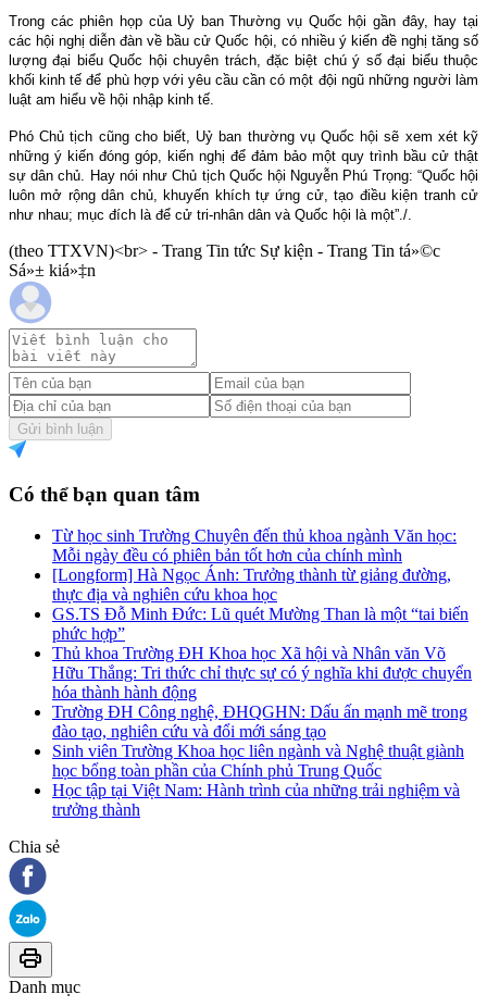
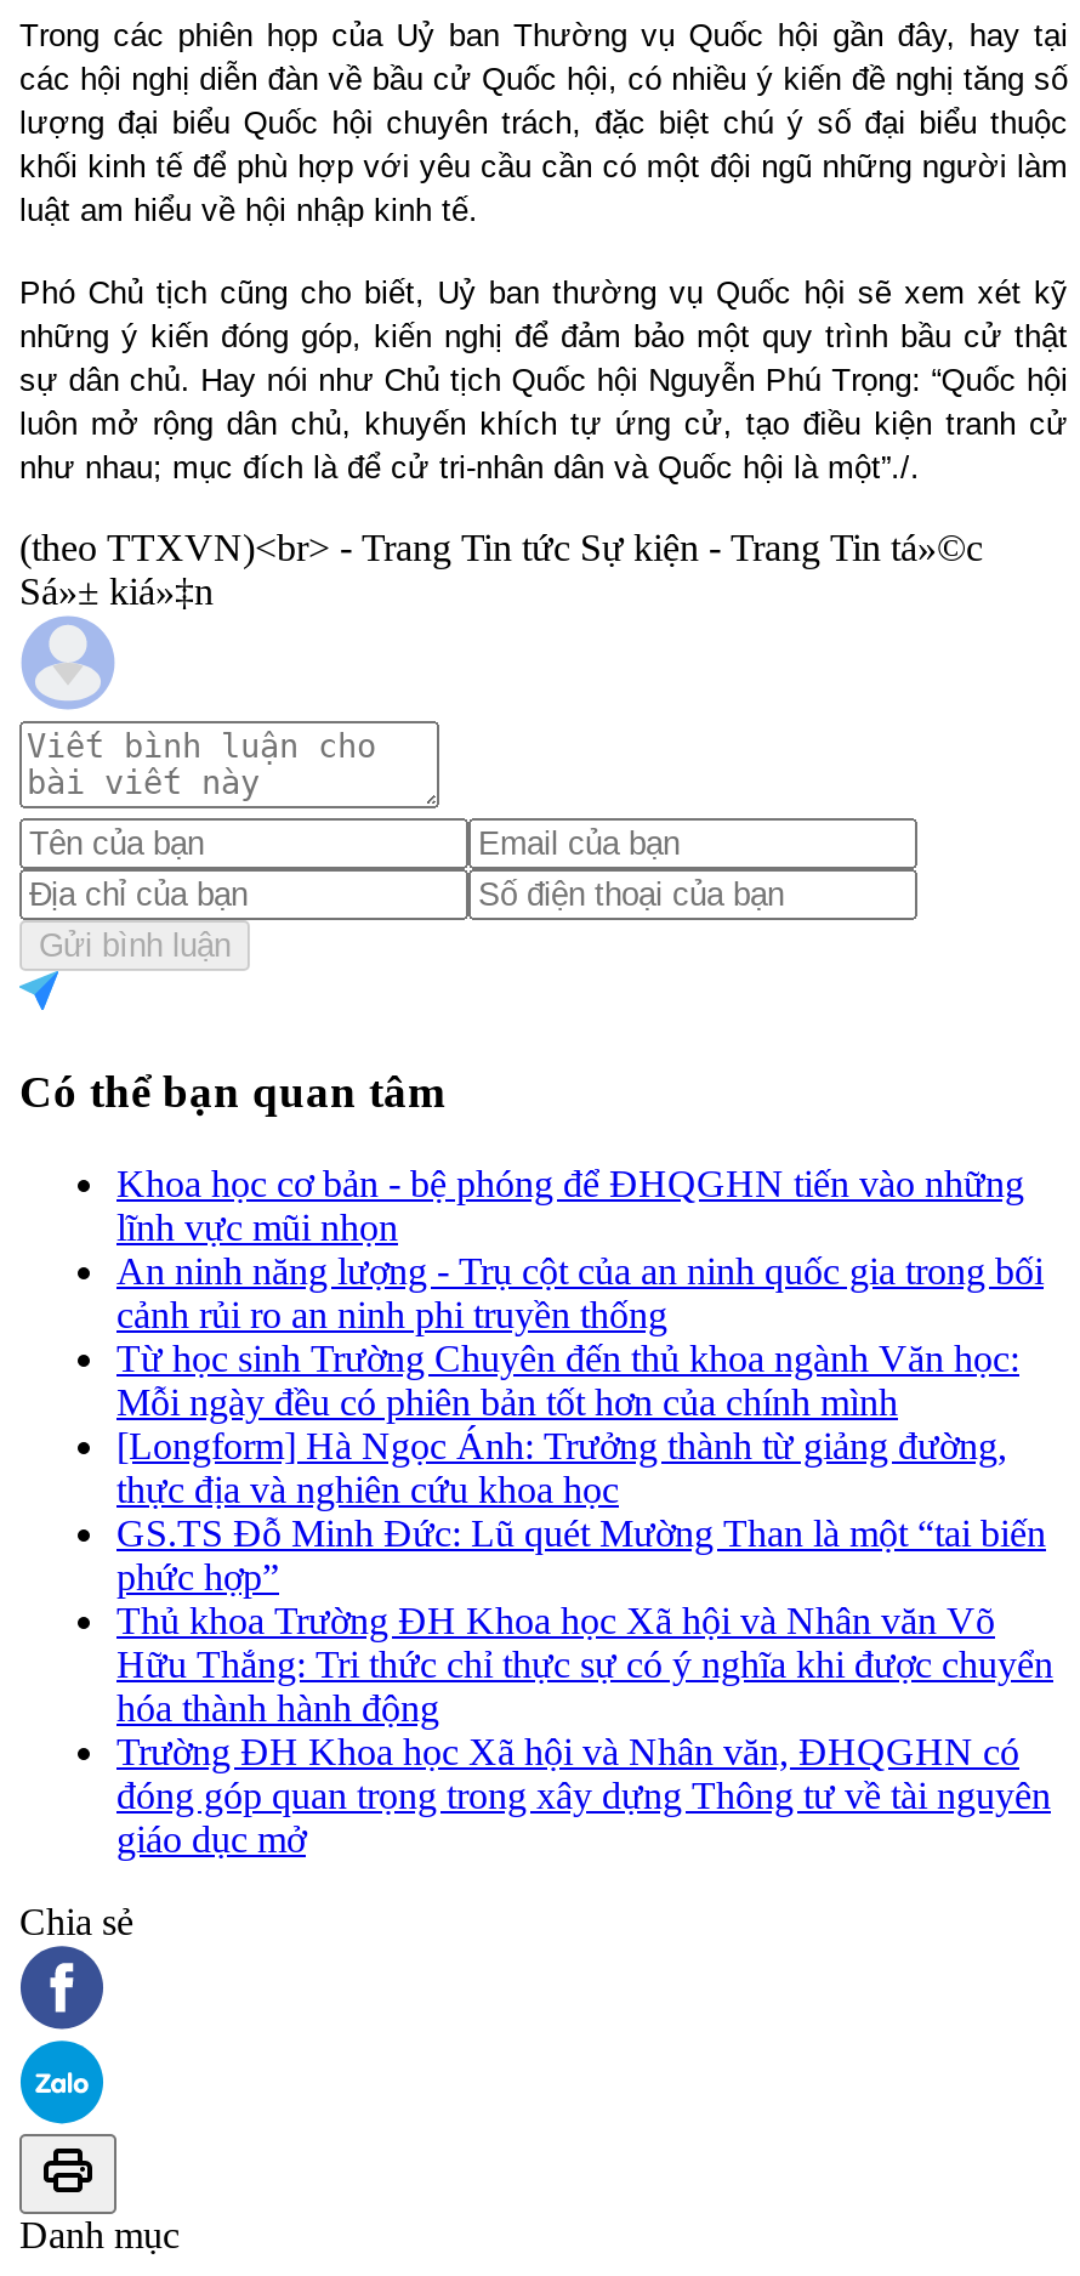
none -> [116,1163,1044,1336] Khoa học cơ bản - bệ phóng để ĐHQGHN tiến vào những | lĩnh vực mũi nhọn | An ninh năng lượng - Trụ cột của an ninh quốc gia trong bối | cảnh rủi ro an ninh phi truyền thống
moved [52,527,472,702] -> [116,1338,1053,1729]: Từ học sinh Trường Chuyên đến thủ khoa ngành Văn học: | Mỗi ngày đều có phiên bản tốt hơn của chính mình | [Longform] Hà Ngọc Ánh: Trưởng thành từ giảng đường, | ... | Hữu Thắng: Tri thức chỉ thực sự có ý nghĩa khi được chuyển | hóa thành hành động
[52,703,467,819] Trường ĐH Công nghệ, ĐHQGHN: Dấu ấn mạnh mẽ trong | đào tạo, nghiên cứu và đổi mới sáng tạo | Sinh viên Trường Khoa học liên ngành và Nghệ thuật giành | học bổng toàn phần của Chính phủ Trung Quốc | Học tập tại Việt Nam: Hành trình của những trải nghiệm và | trưởng thành -> [116,1731,1051,1860] Trường ĐH Khoa học Xã hội và Nhân văn, ĐHQGHN có | đóng góp quan trọng trong xây dựng Thông tư về tài nguyên | giáo dục mở

